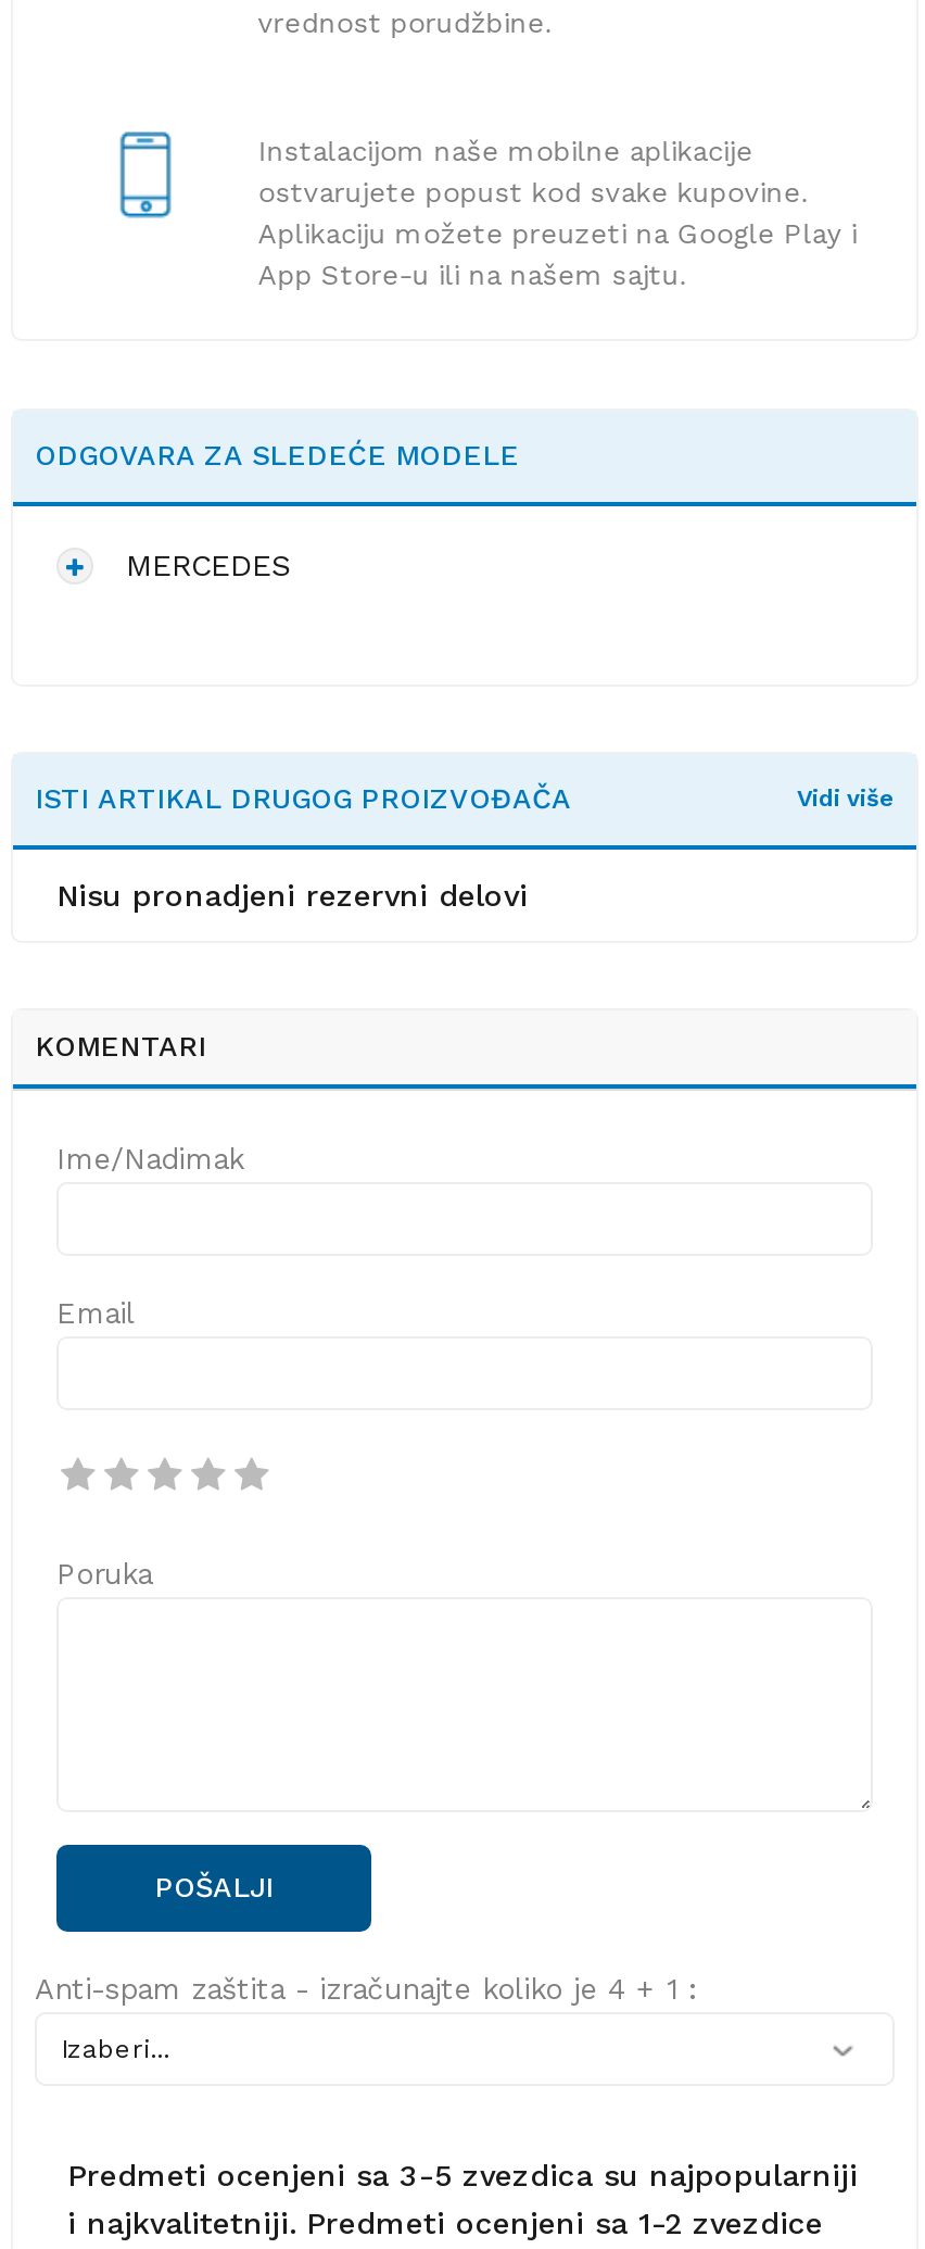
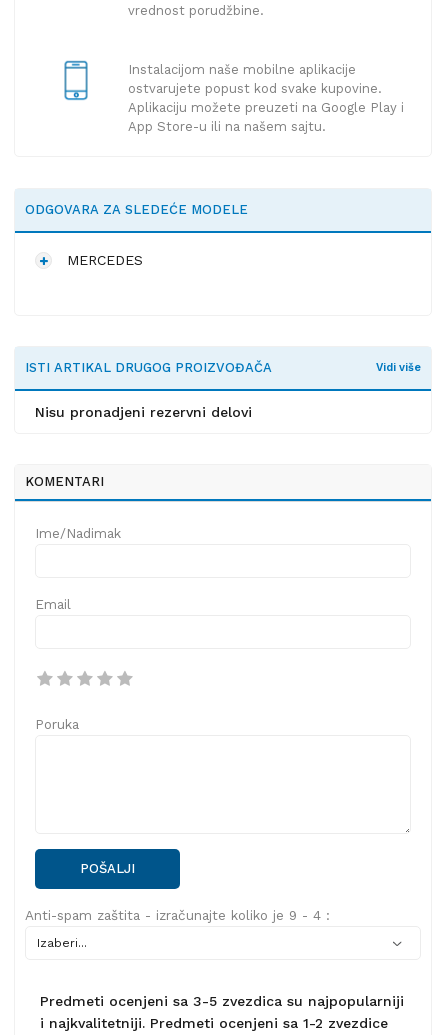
[35,1972,697,2006] Anti-spam zaštita - izračunajte koliko je 4 + 1 : -> [25,907,330,923] Anti-spam zaštita - izračunajte koliko je 9 - 4 :

